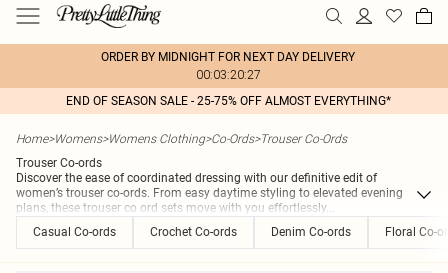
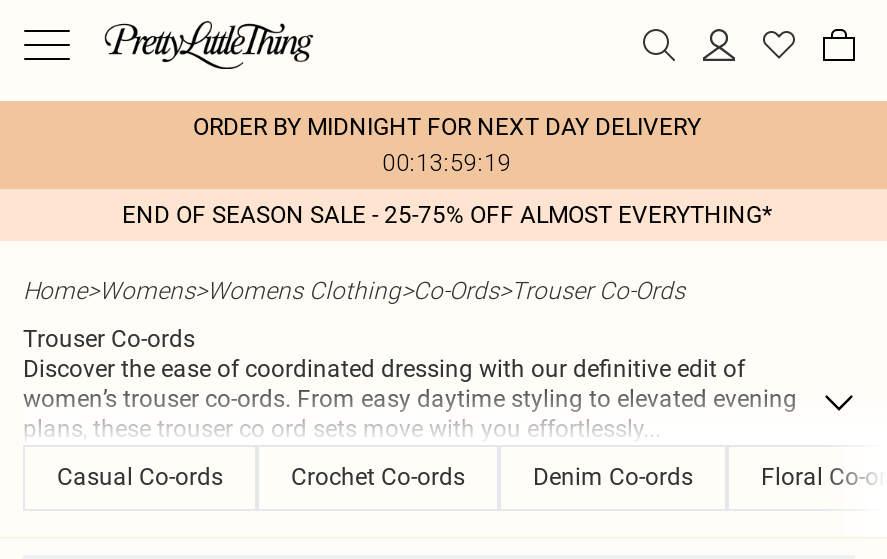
[195,67,260,82] 00:03:20:27 -> [382,147,512,177] 00:13:59:19

